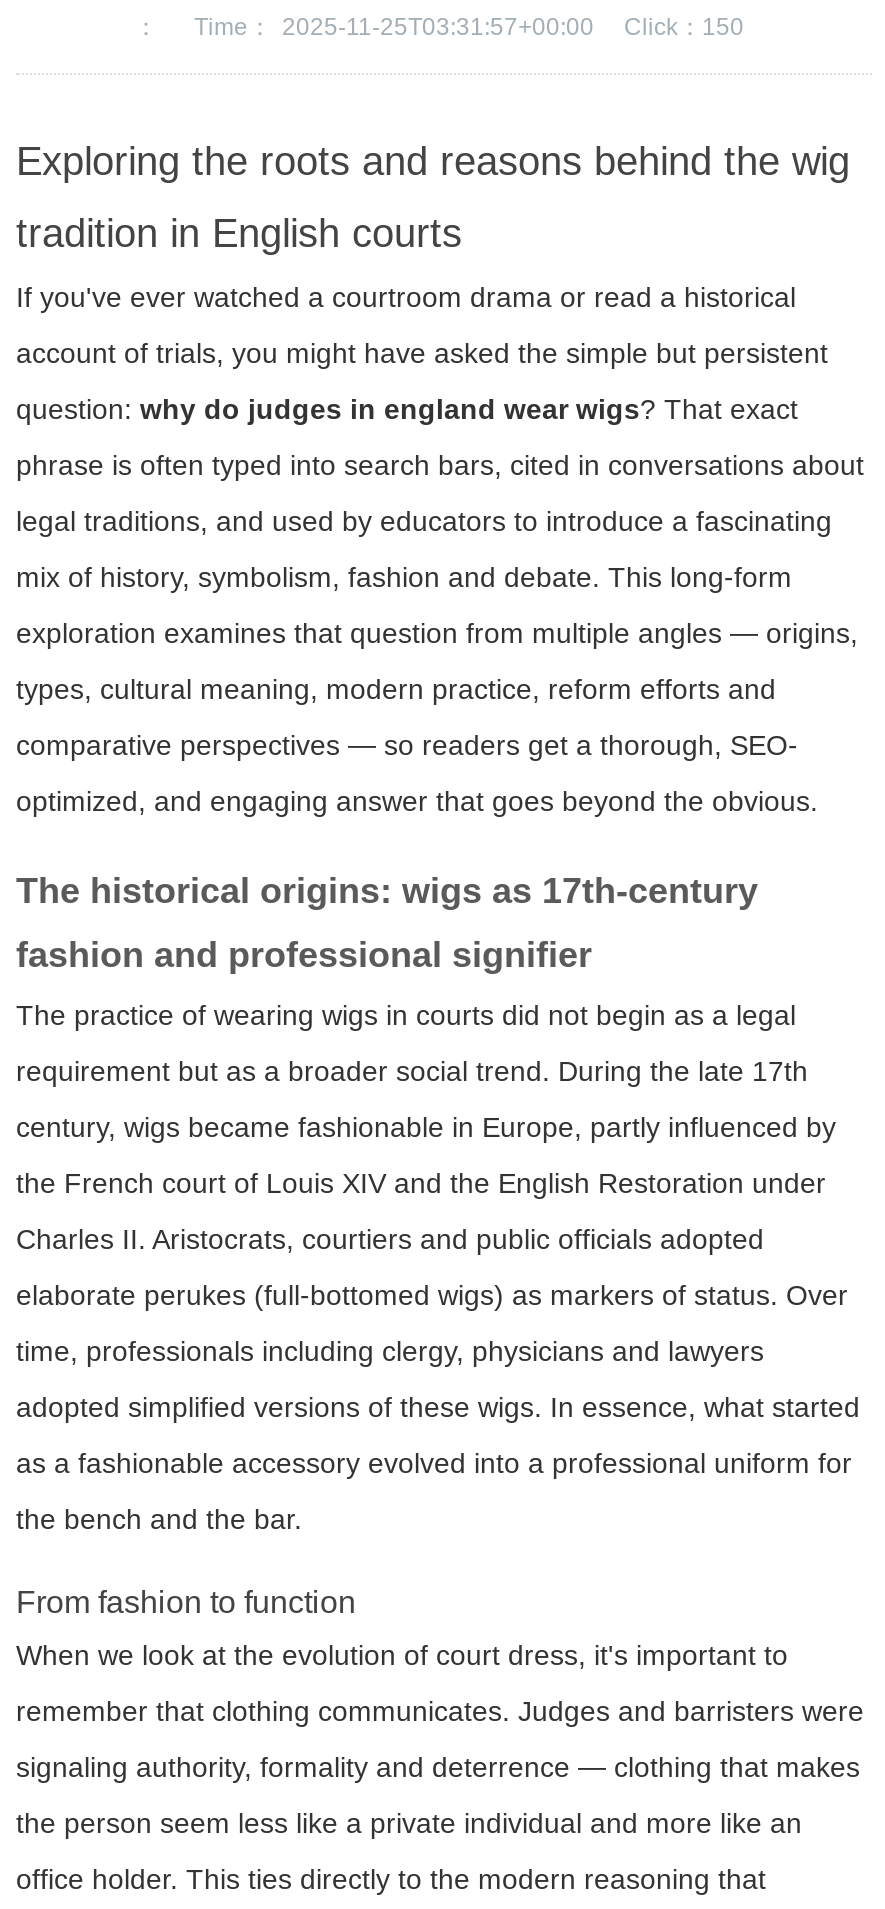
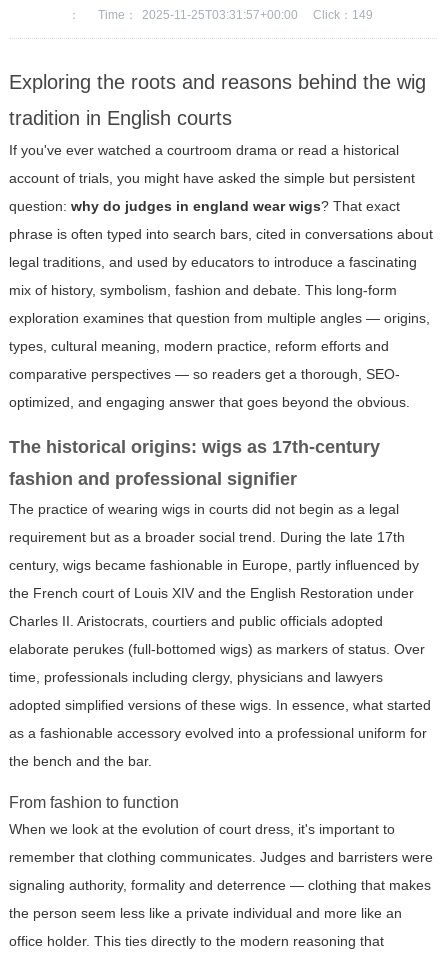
[624,14,744,42] Click：150 -> [313,8,373,22] Click：149

